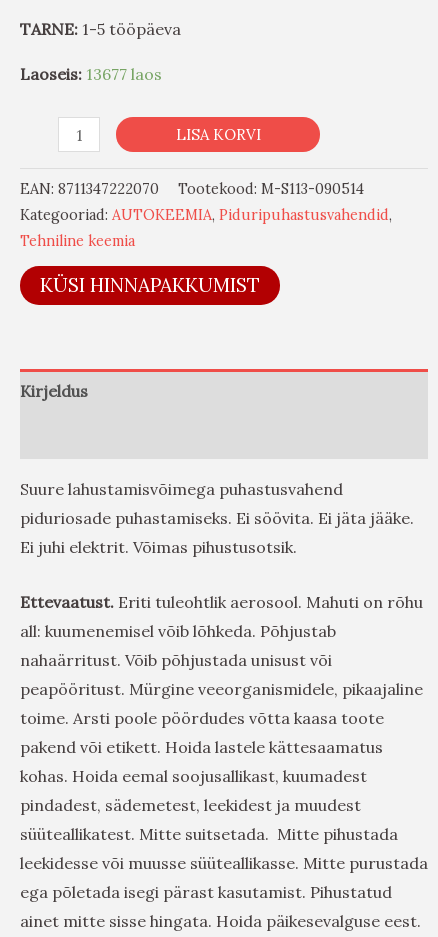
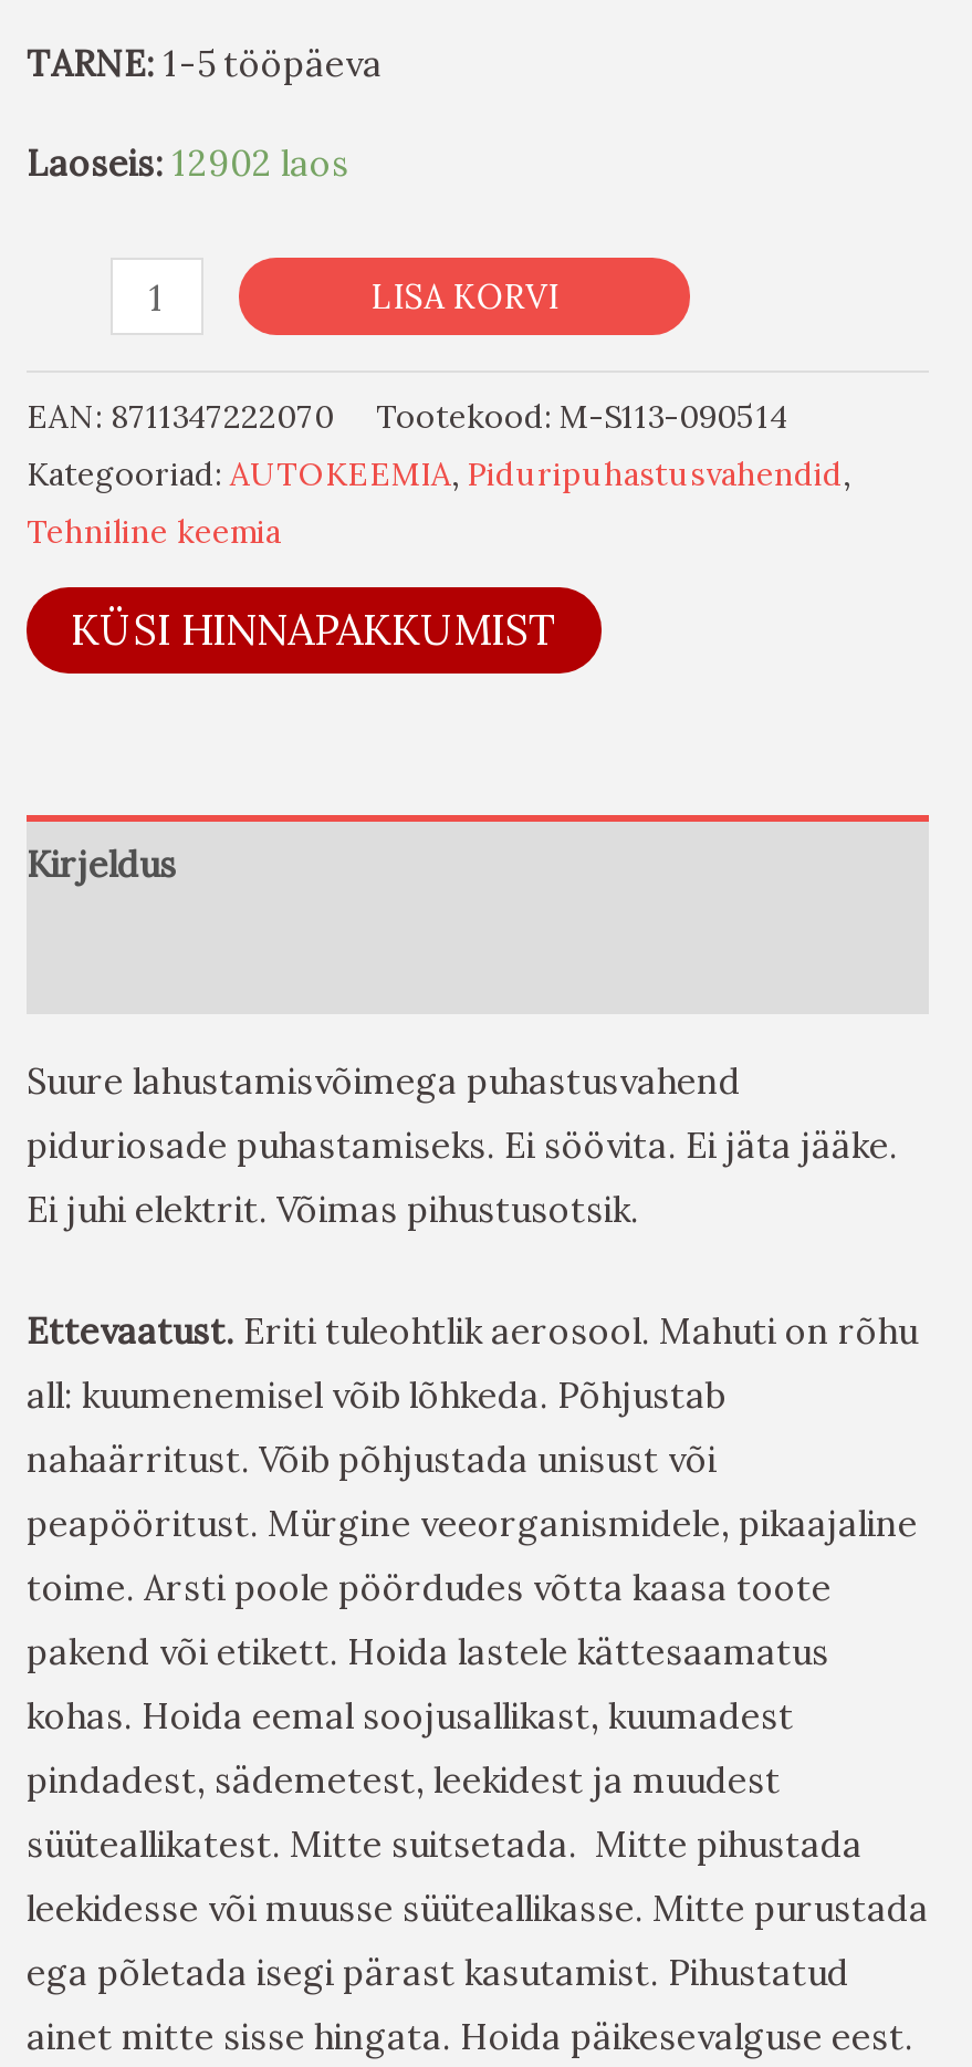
[20,64,162,84] Laoseis: 13677 laos -> [27,141,349,185] Laoseis: 12902 laos

